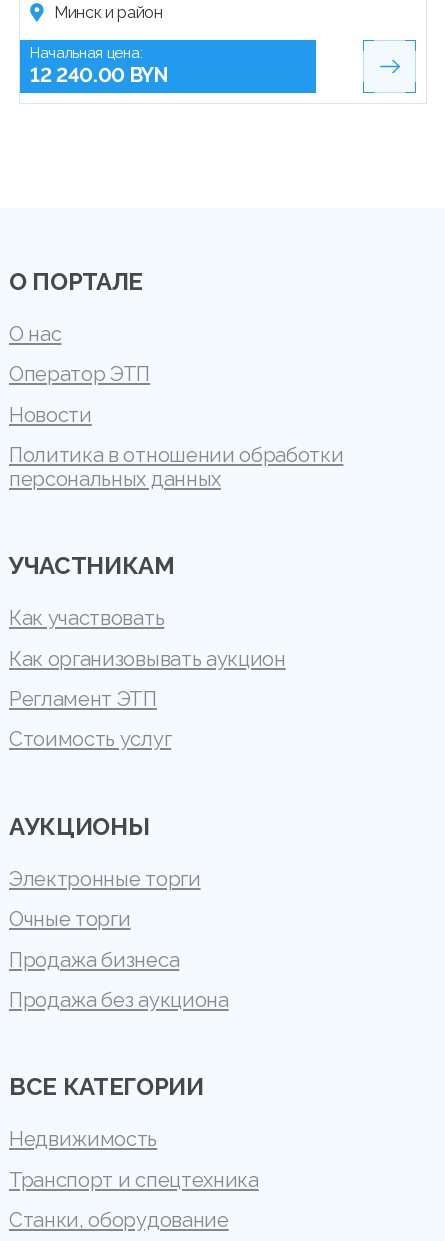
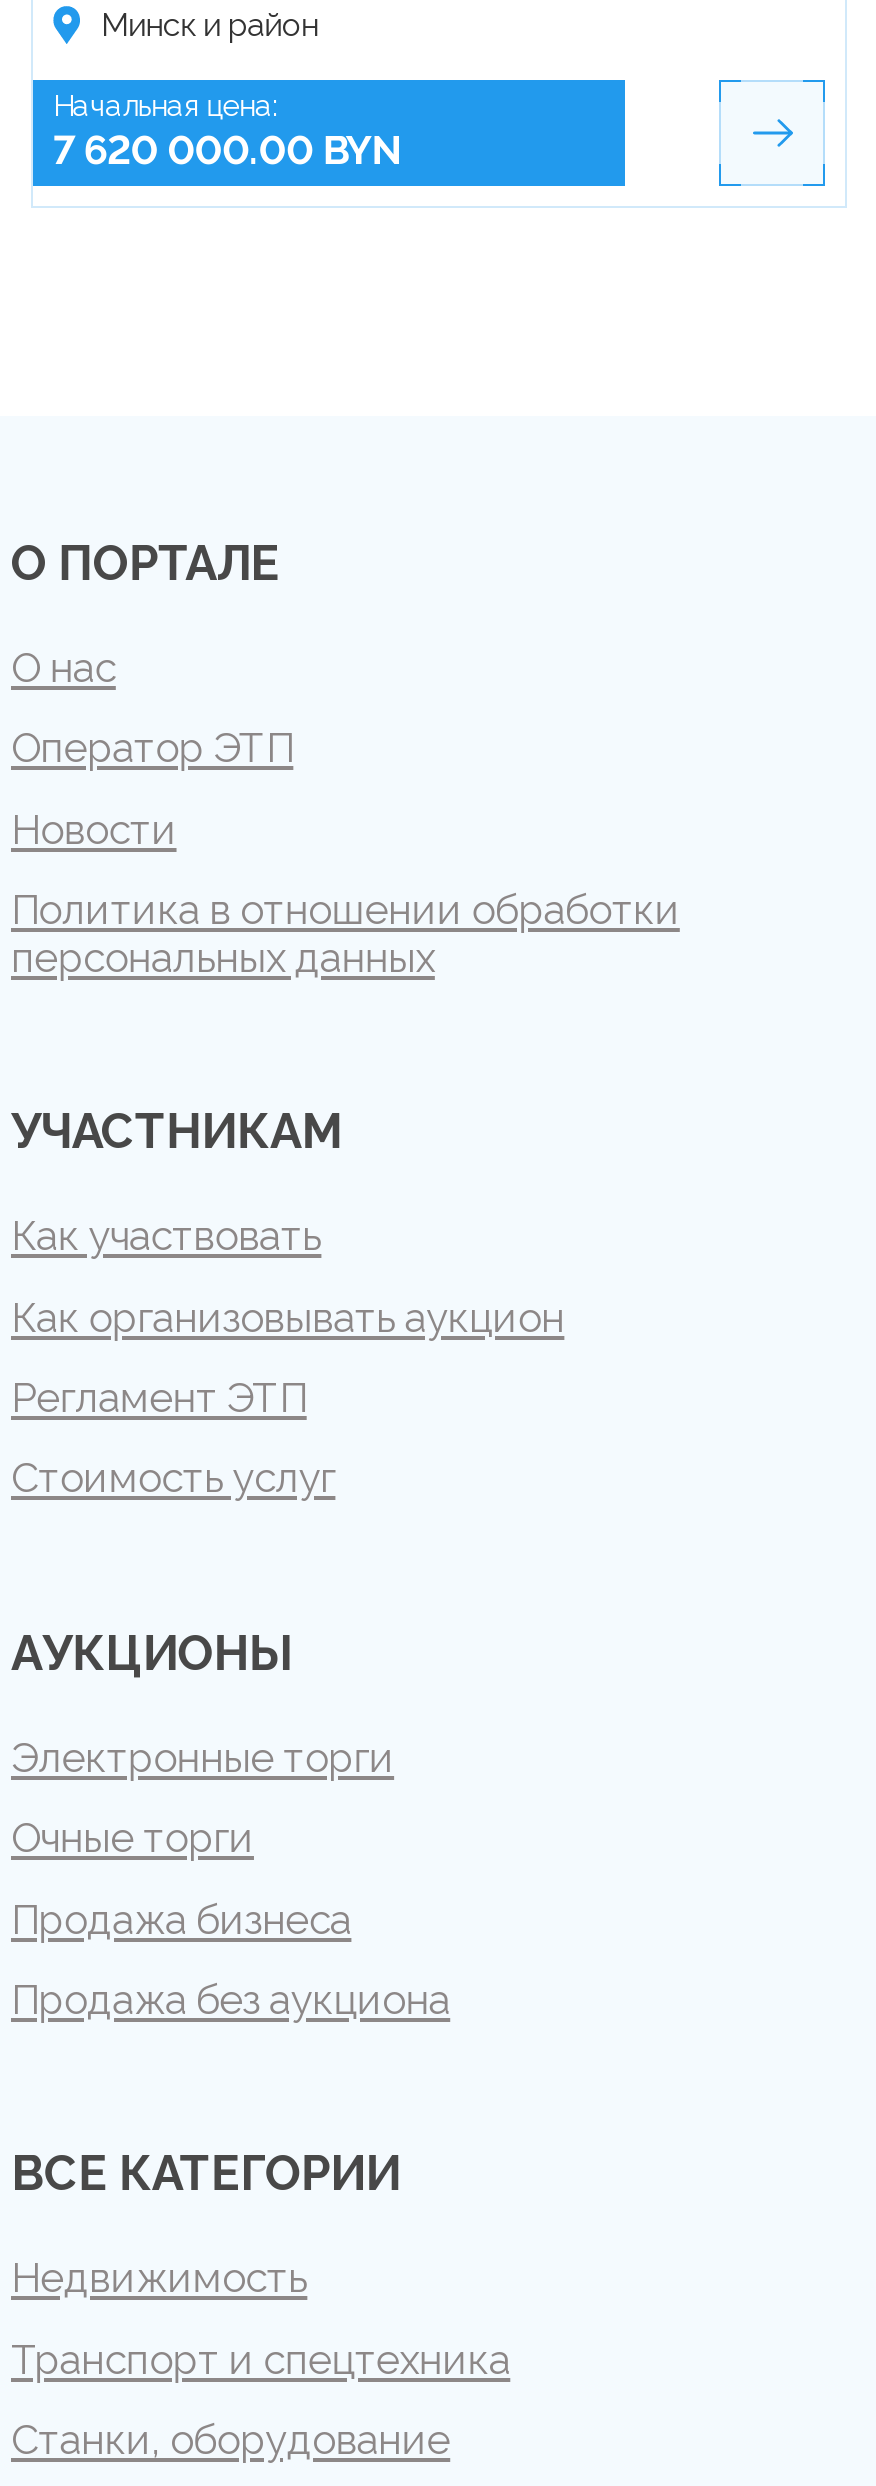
[30,63,168,87] 12 240.00 BYN -> [53,127,399,175] 7 620 000.00 BYN

